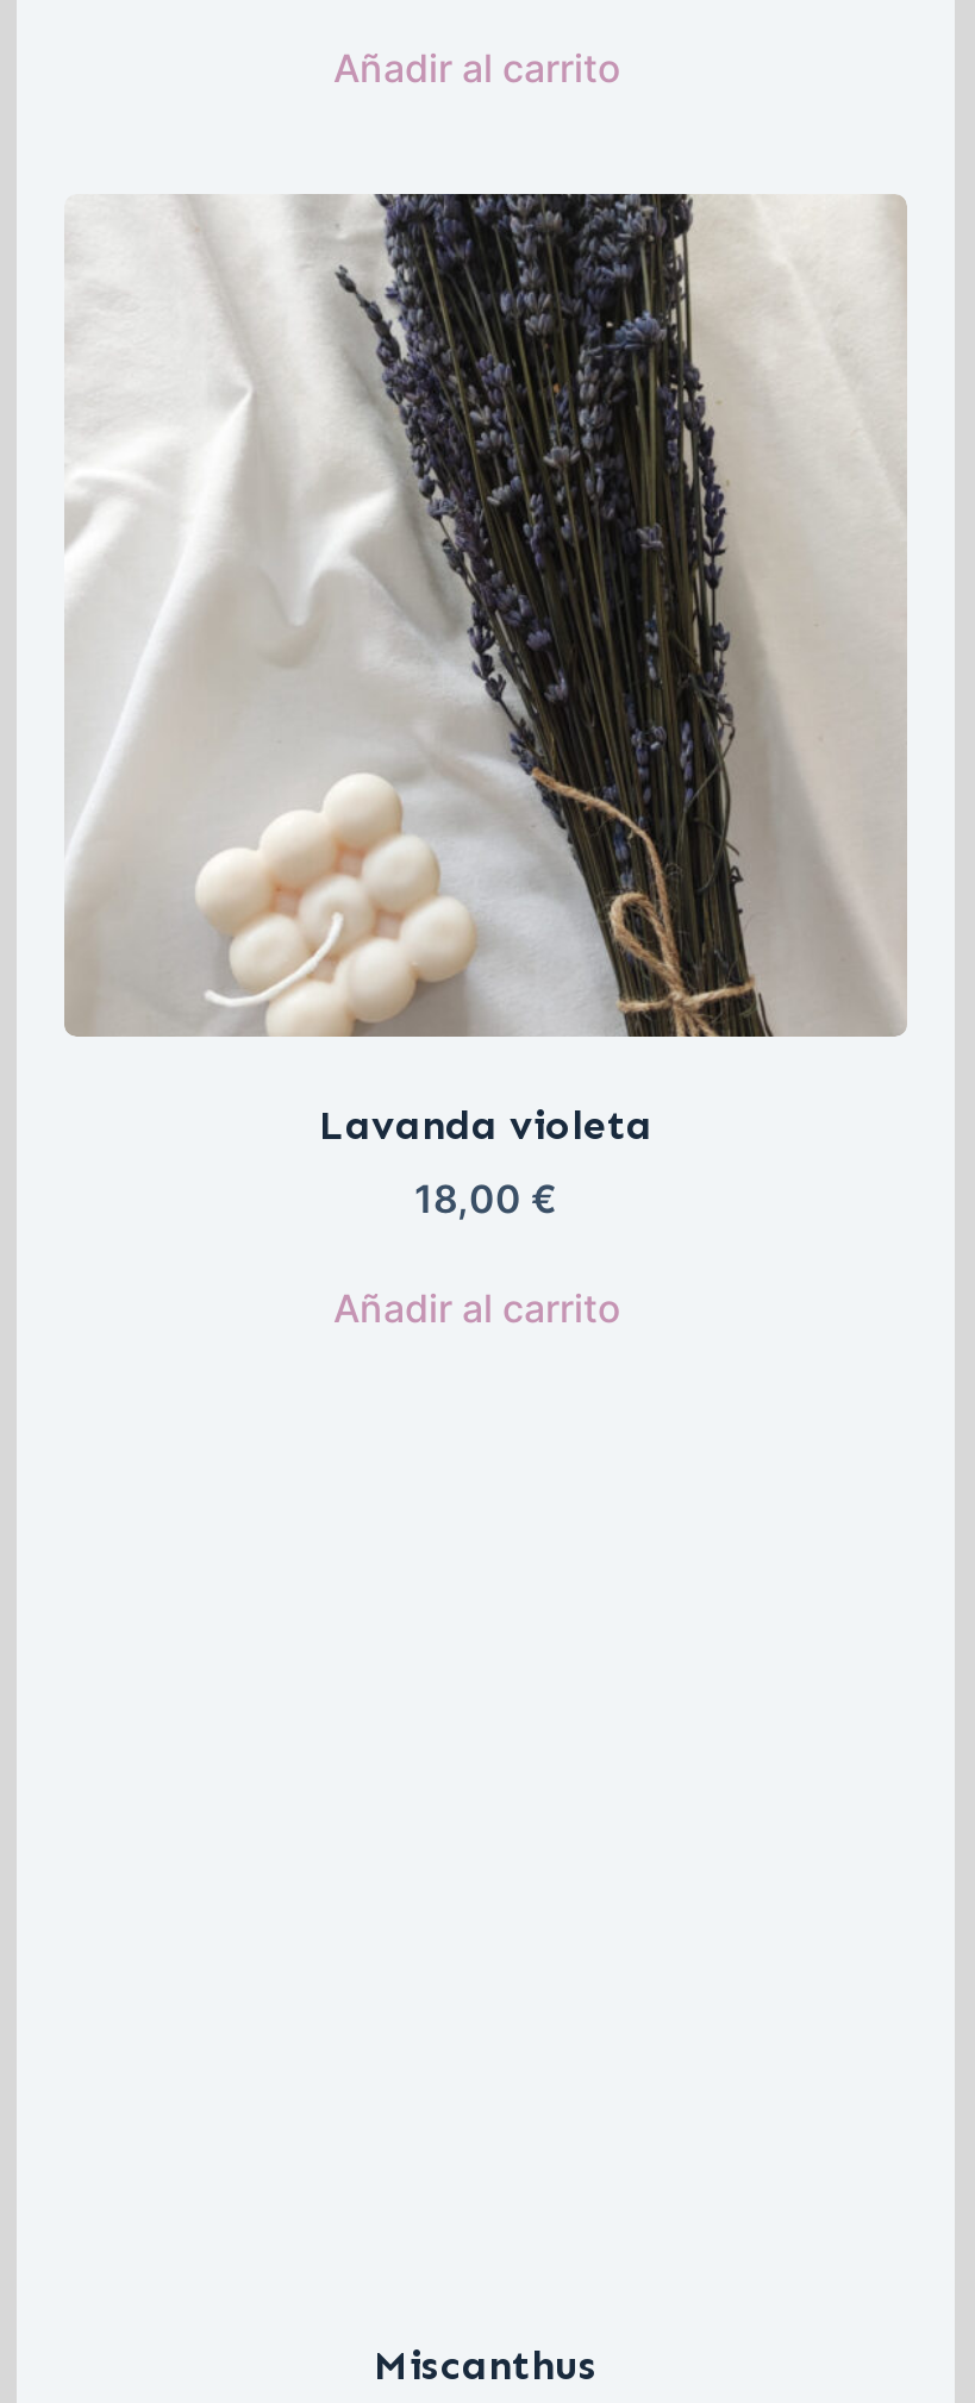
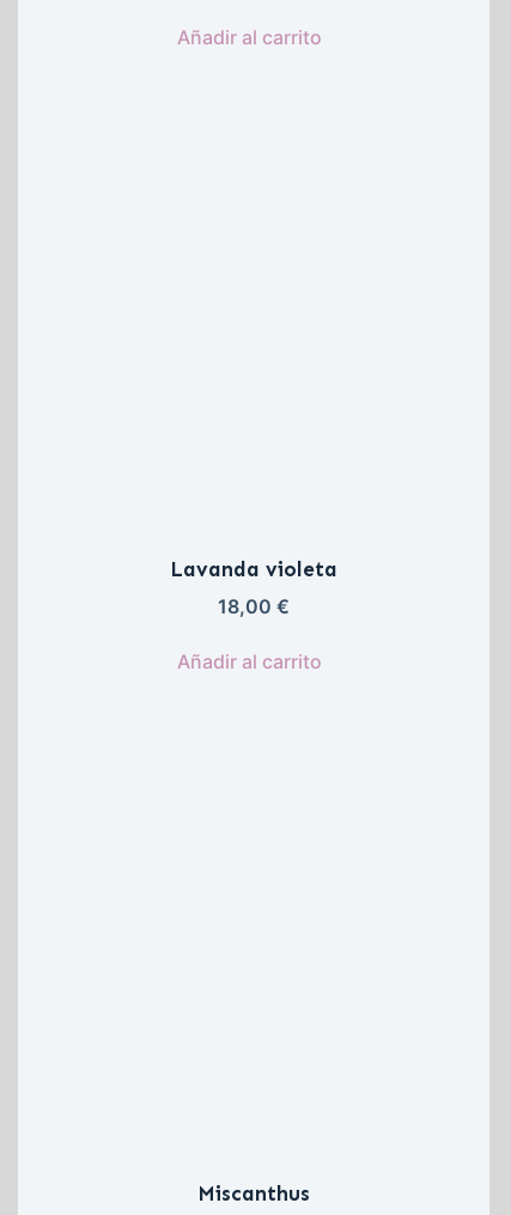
[64,192,907,1039] [image] -> none

